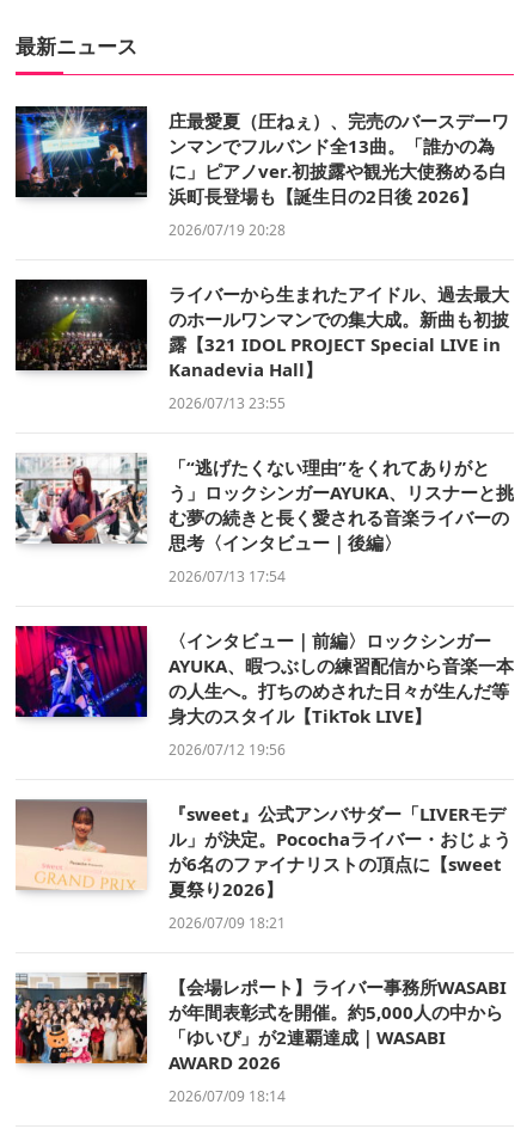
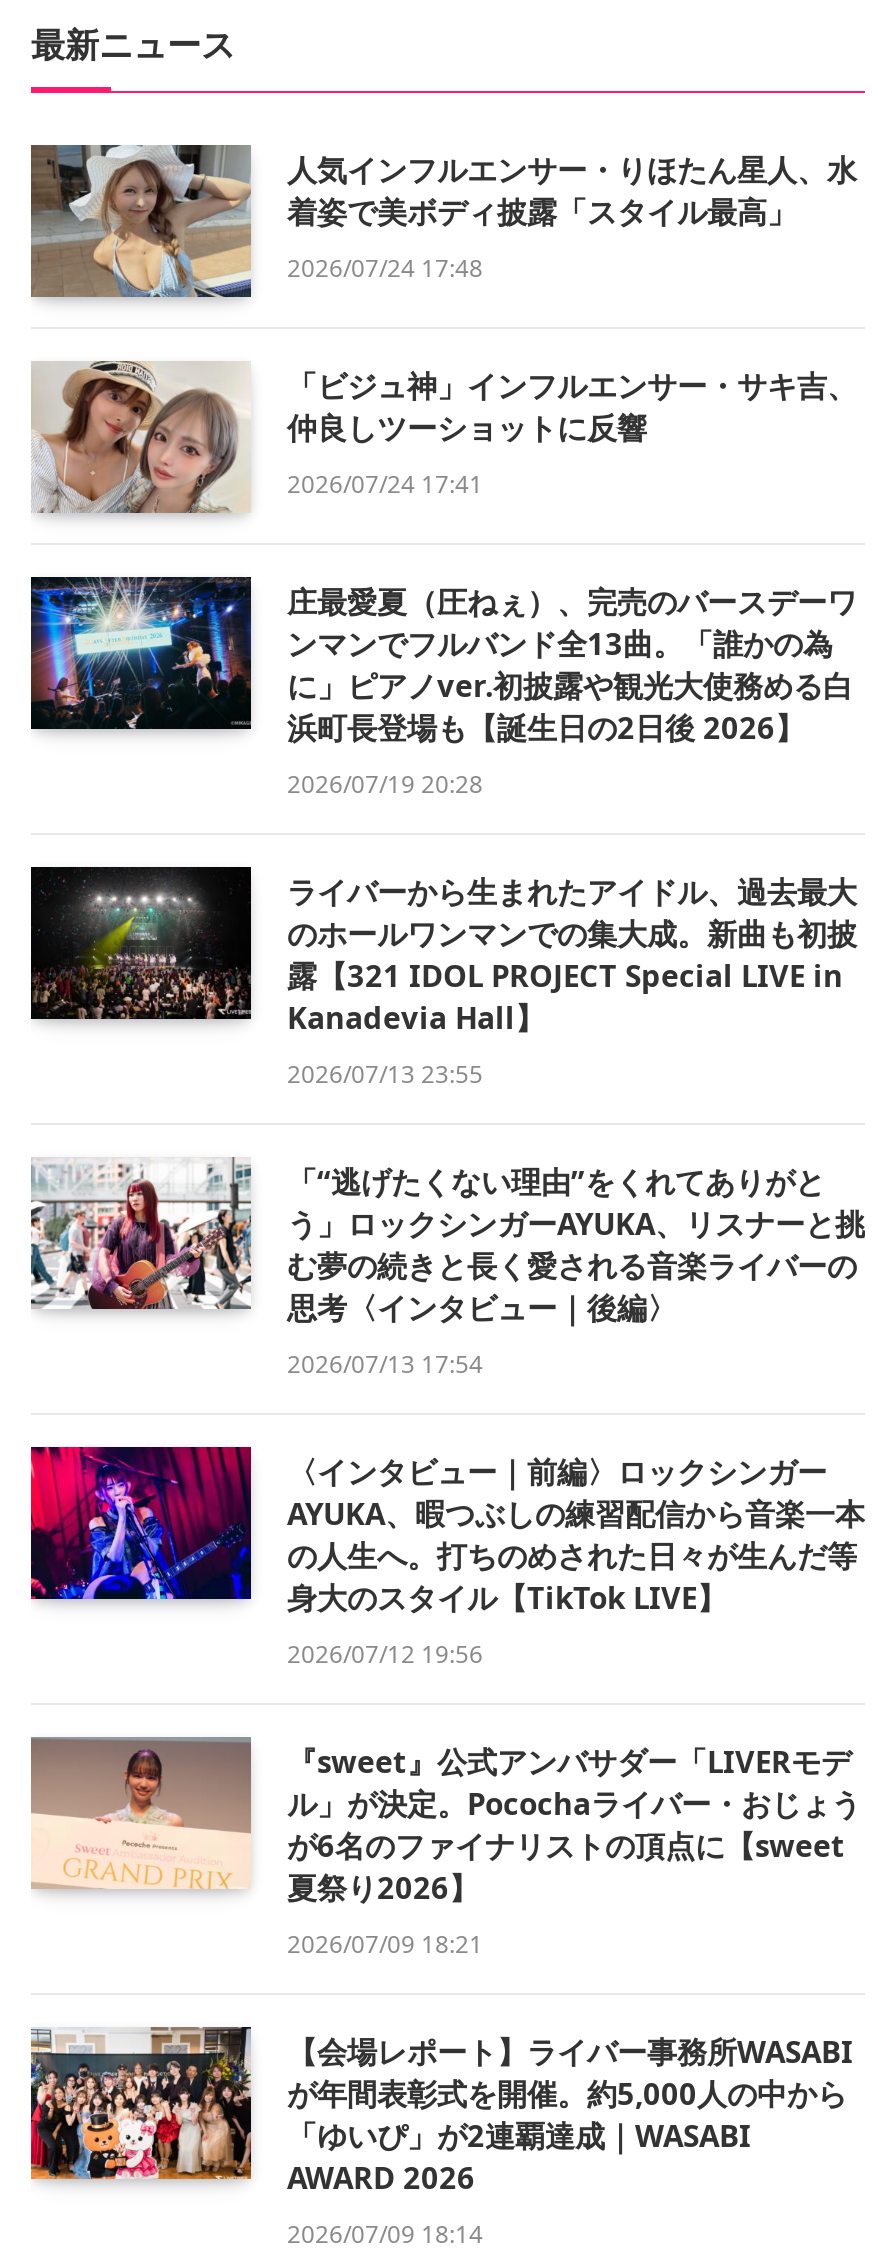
none -> [29,143,857,501] [image] | 人気インフルエンサー・りほたん星人、水 | 着姿で美ボディ披露「スタイル最高」 | 2026/07/24 17:48 | 「ビジュ神」インフルエンサー・サキ吉、 | 仲良しツーショットに反響 | 2026/07/24 17:41
none -> [31,359,251,525] [image]

